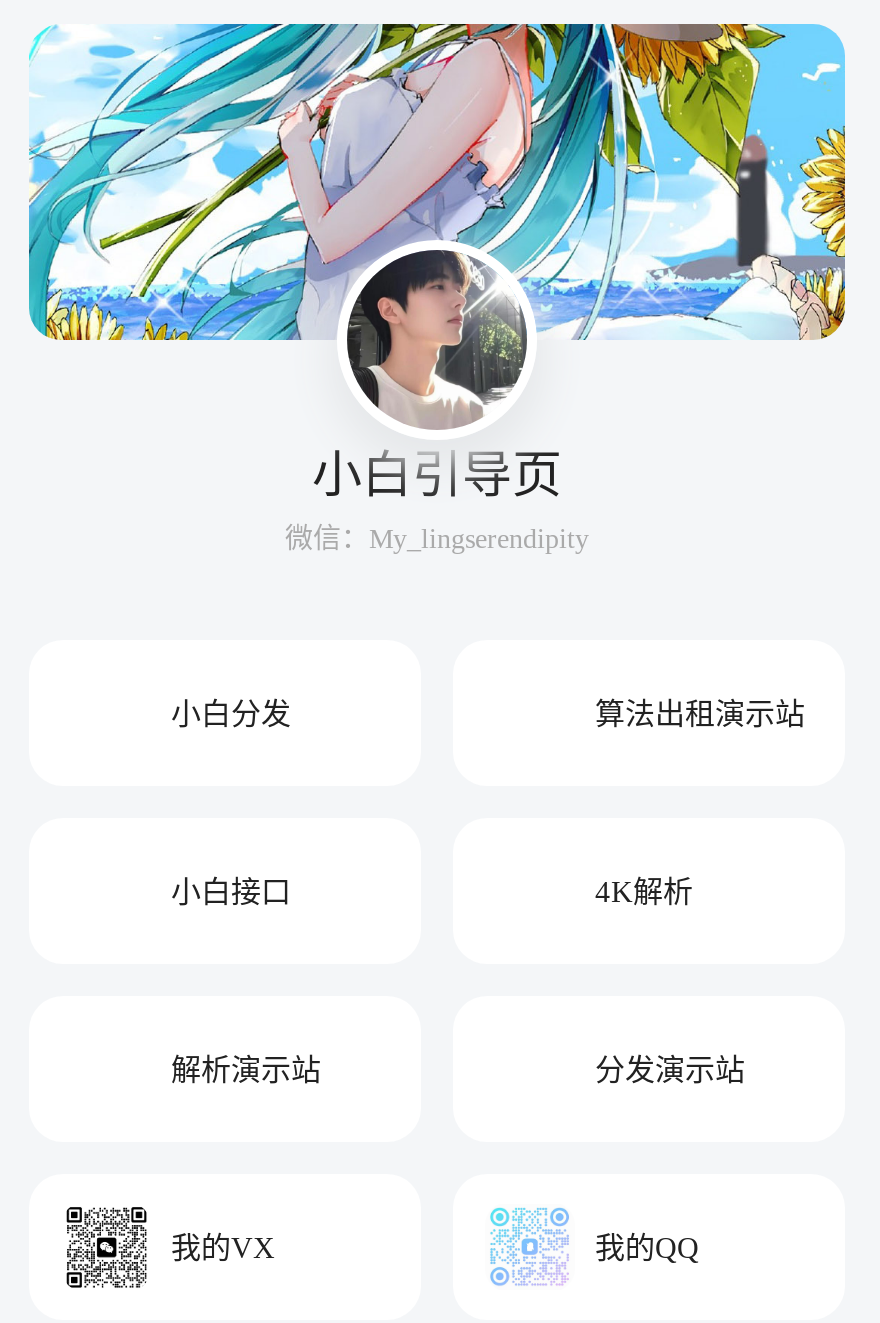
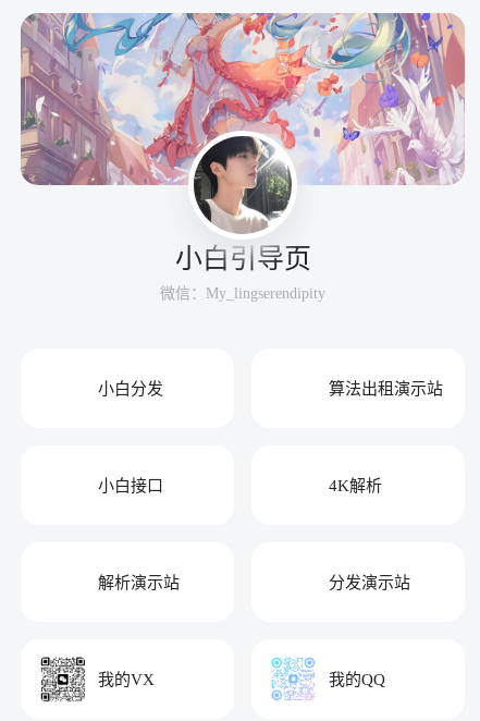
[27,22,847,342] [image] -> [20,12,466,186] [image]

